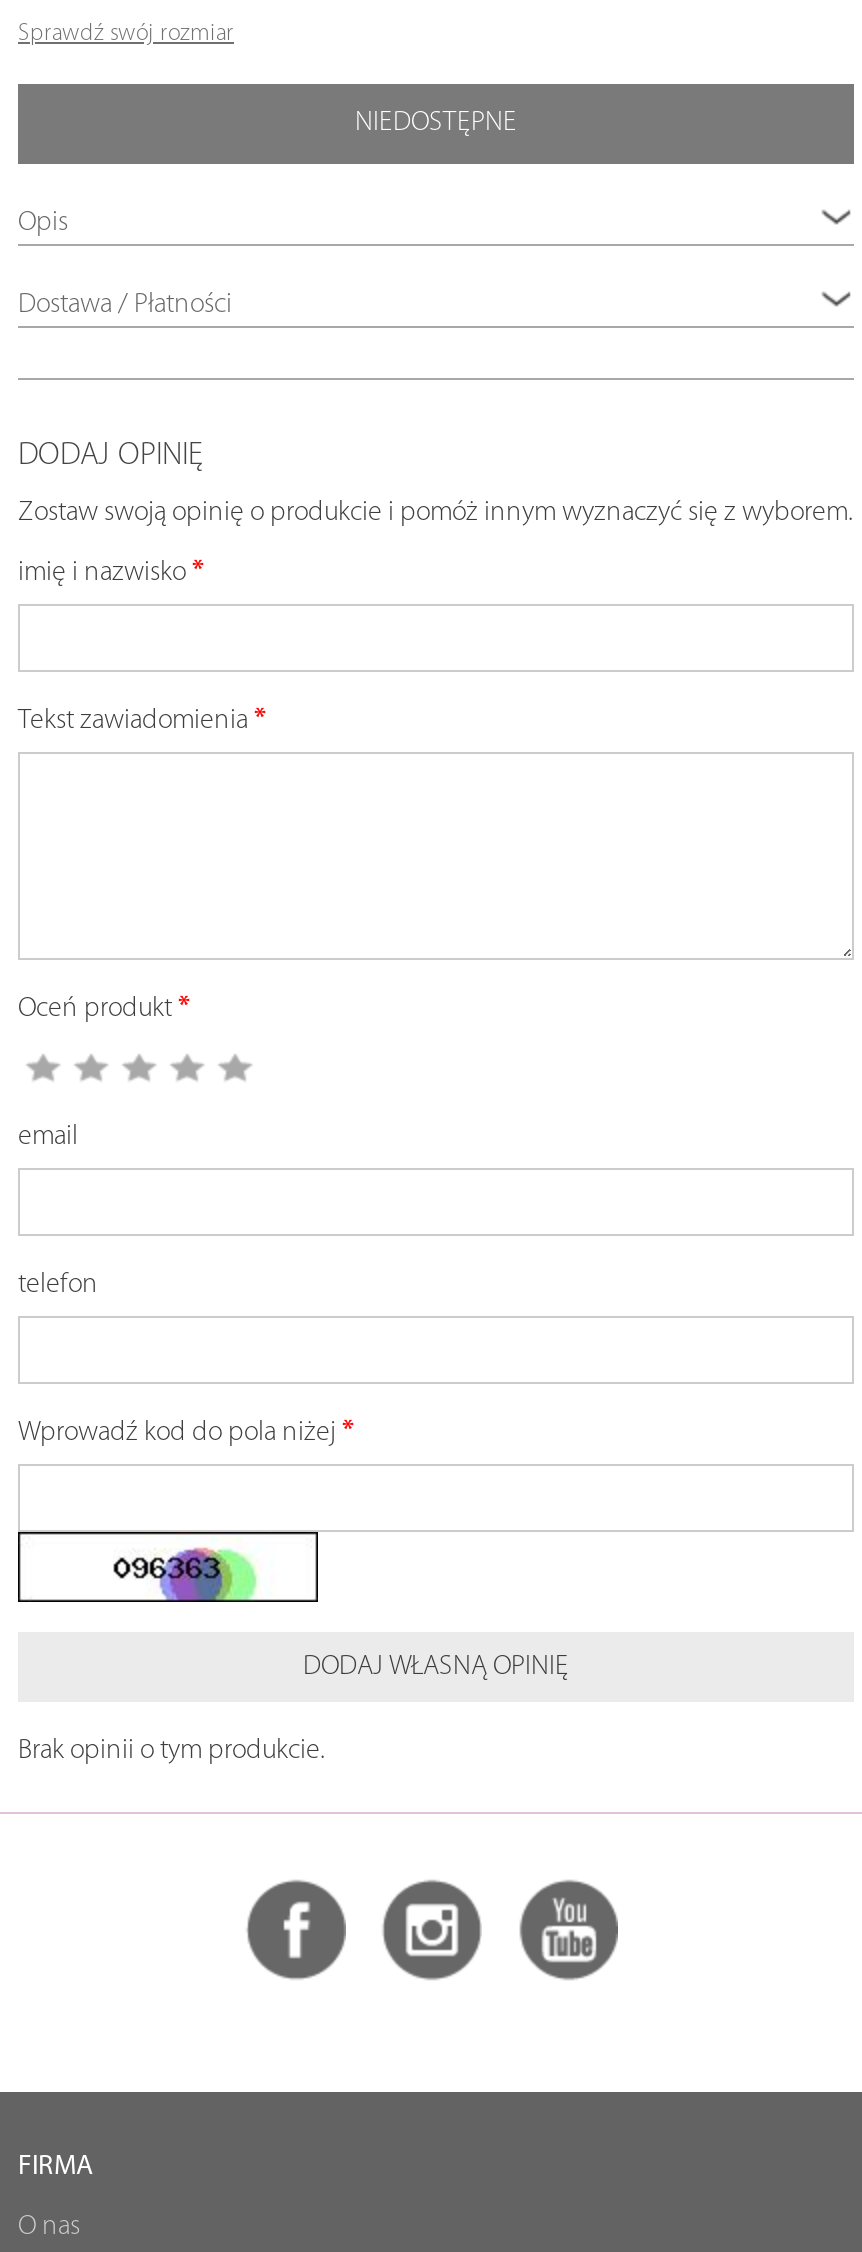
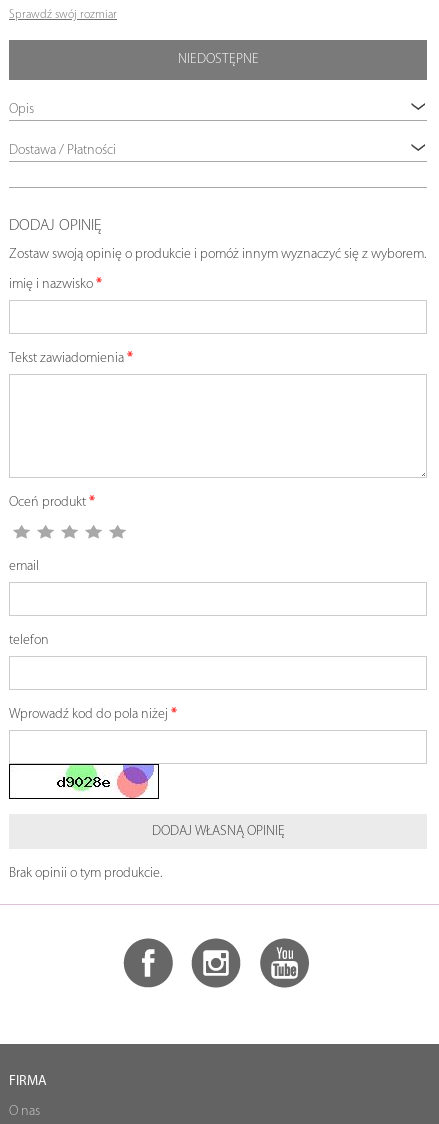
[112,1532,308,1602] [image] -> [59,764,155,799] [image]

